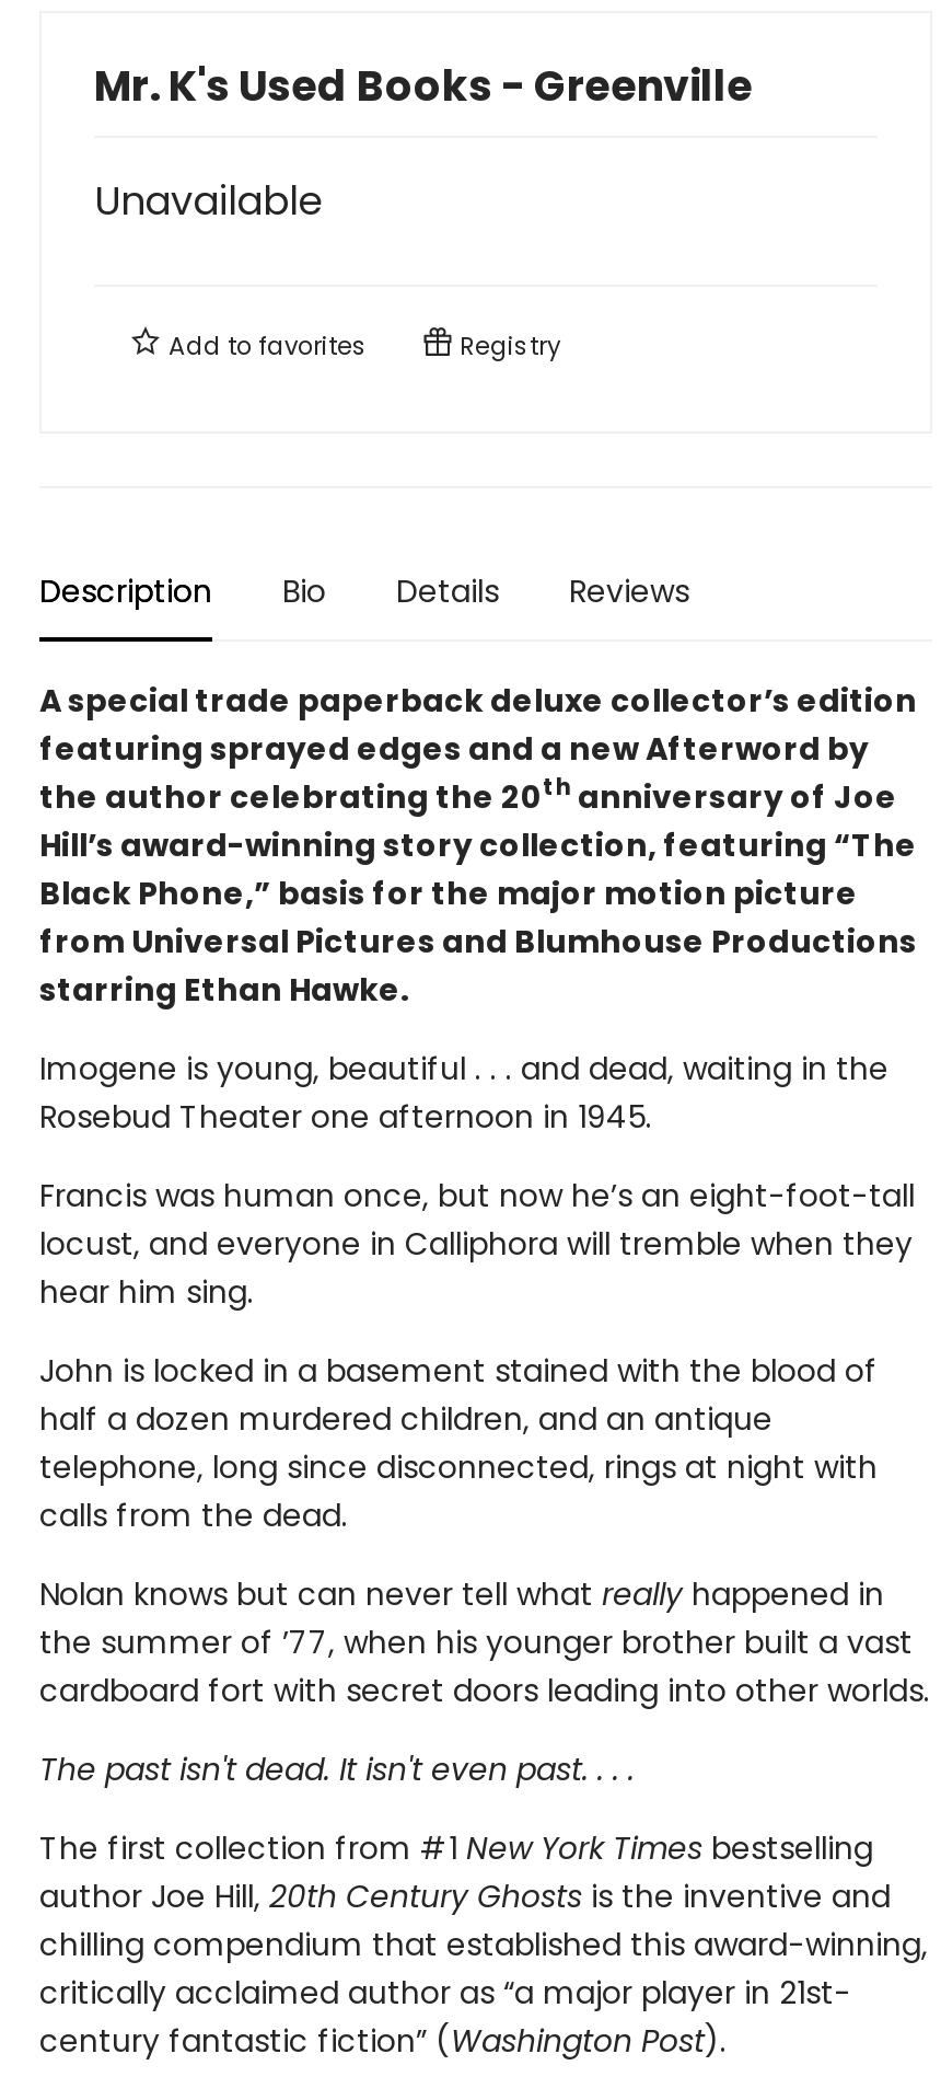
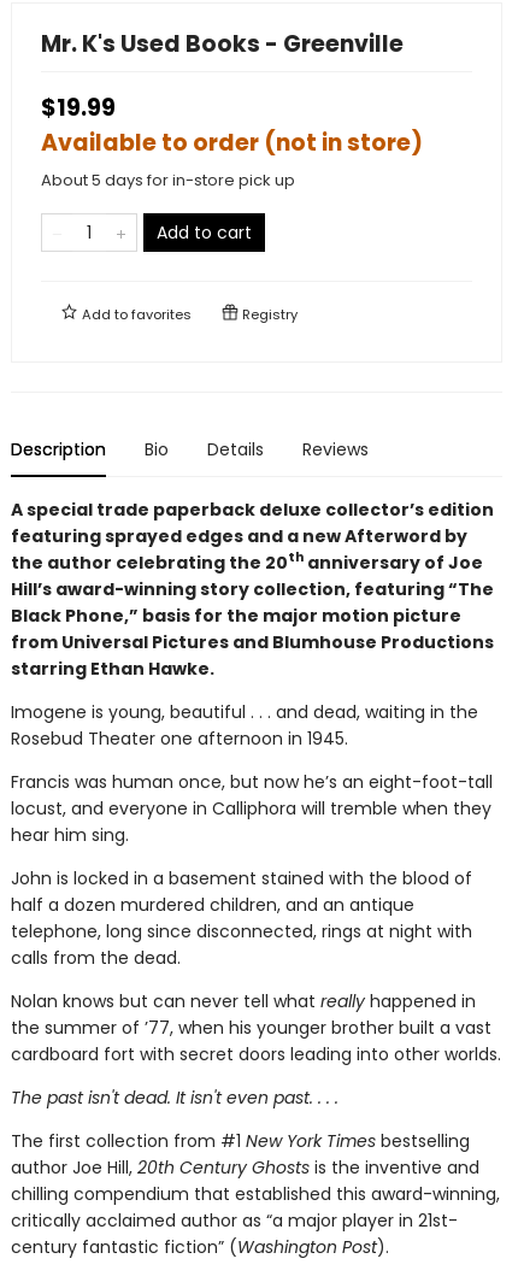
[94,172,322,227] Unavailable -> [41,91,423,244] $19.99 | Available to order (not in store) | About 5 days for in-store pick up | Add to cart

